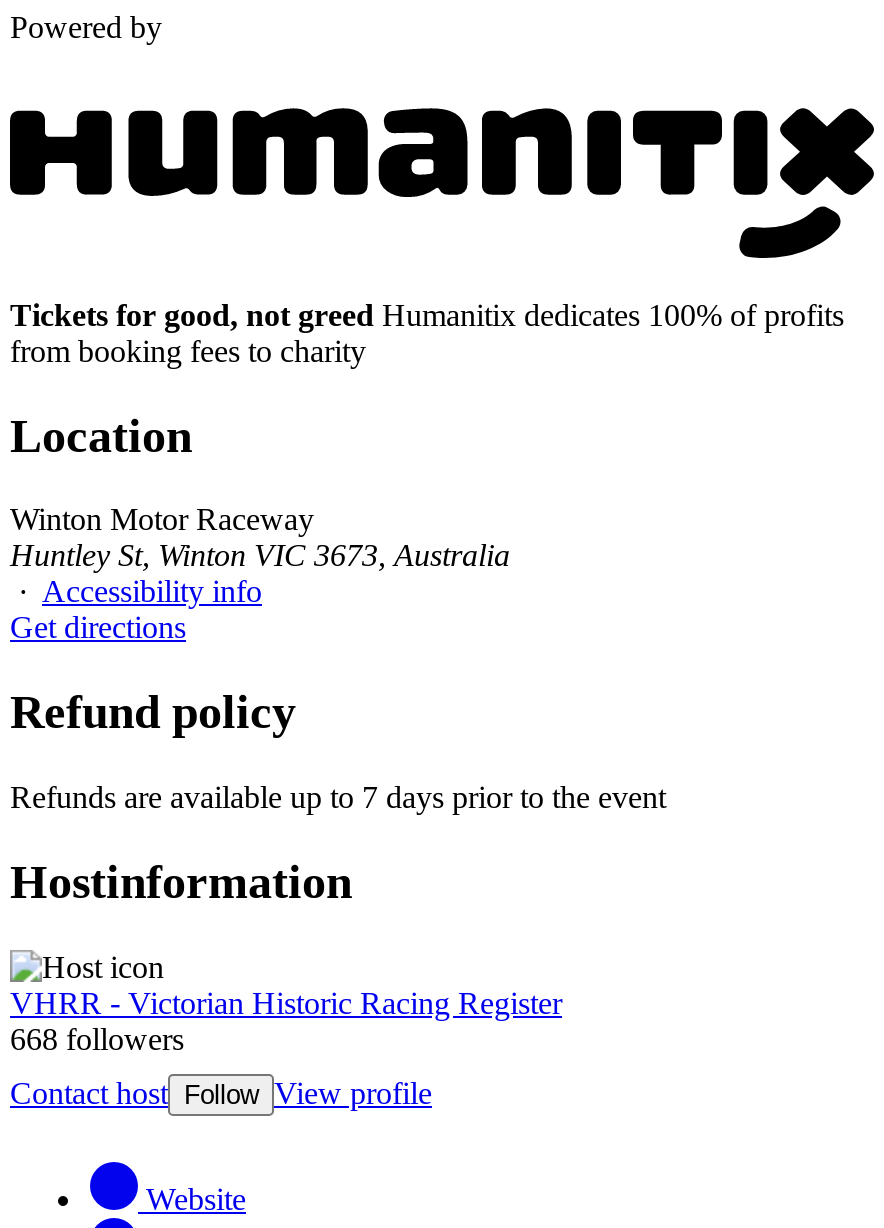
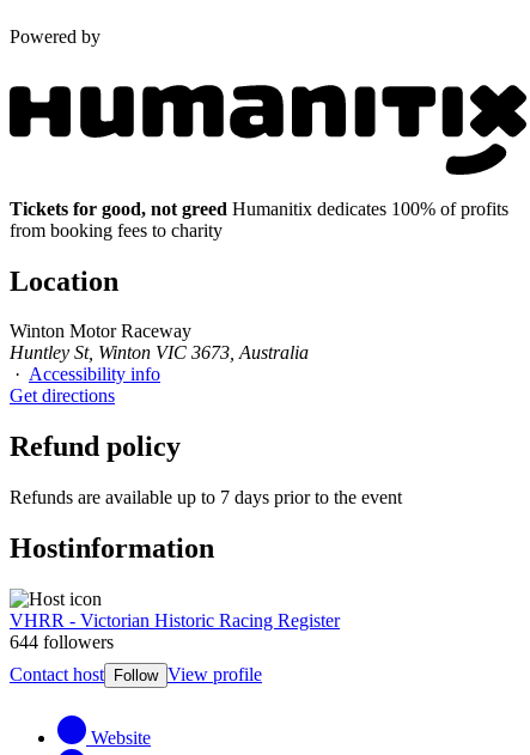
[10,1022,184,1056] 668 followers -> [10,632,114,652] 644 followers

